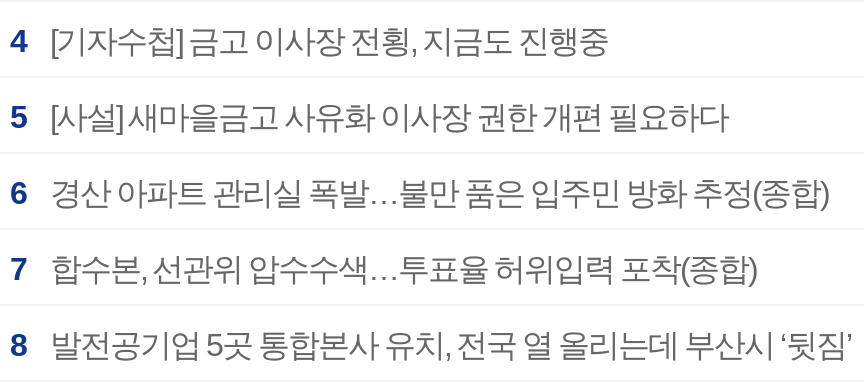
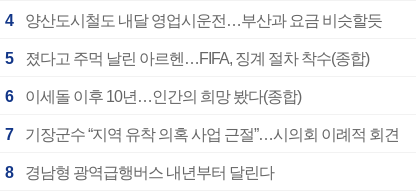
[50,24,608,58] [기자수첩] 금고 이사장 전횡, 지금도 진행중 -> [25,12,382,29] 양산도시철도 내달 영업시운전…부산과 요금 비슷할듯
[50,100,728,134] [사설] 새마을금고 사유화 이사장 권한 개편 필요하다 -> [25,50,369,67] 졌다고 주먹 날린 아르헨…FIFA, 징계 절차 착수(종합)
[50,176,828,210] 경산 아파트 관리실 폭발…불만 품은 입주민 방화 추정(종합) -> [25,88,301,105] 이세돌 이후 10년…인간의 희망 봤다(종합)
[50,252,756,286] 합수본, 선관위 압수수색…투표율 허위입력 포착(종합) -> [25,126,399,143] 기장군수 “지역 유착 의혹 사업 근절”…시의회 이례적 회견
[50,328,852,362] 발전공기업 5곳 통합본사 유치, 전국 열 올리는데 부산시 ‘뒷짐’ -> [25,164,274,181] 경남형 광역급행버스 내년부터 달린다

